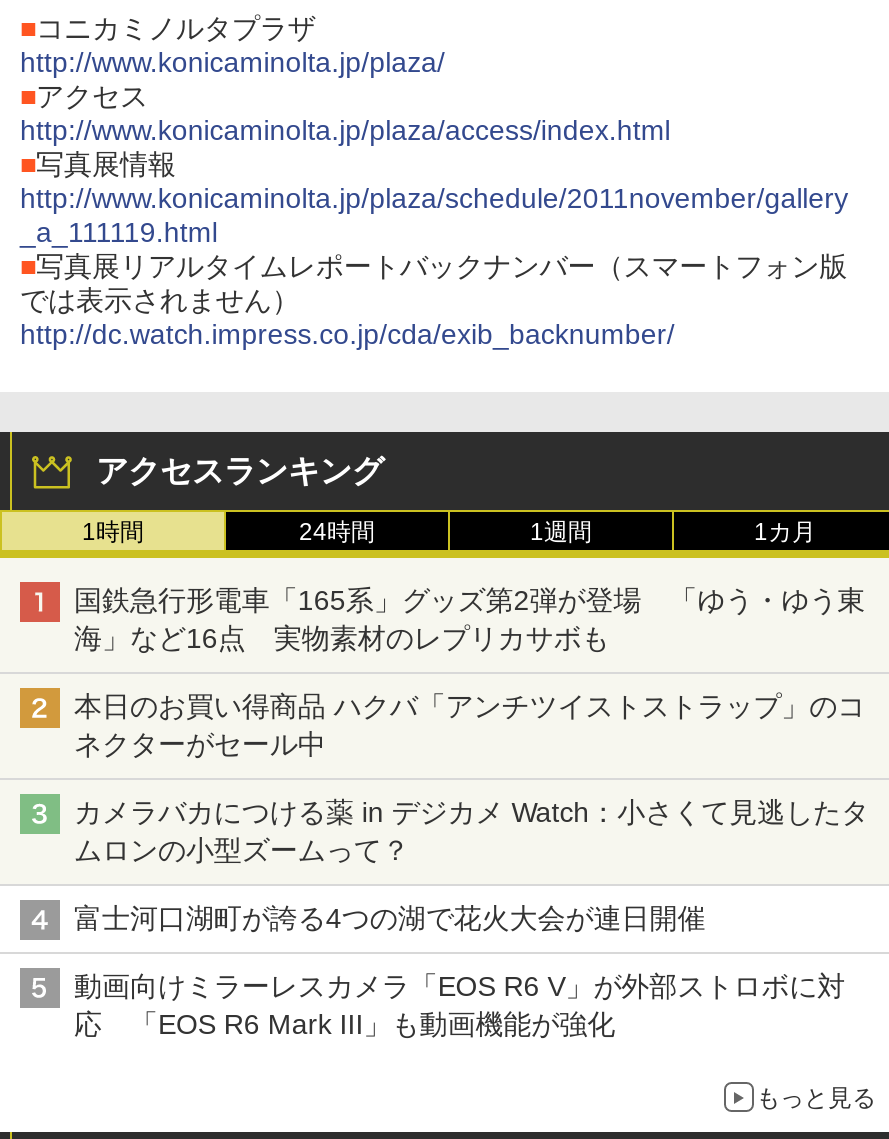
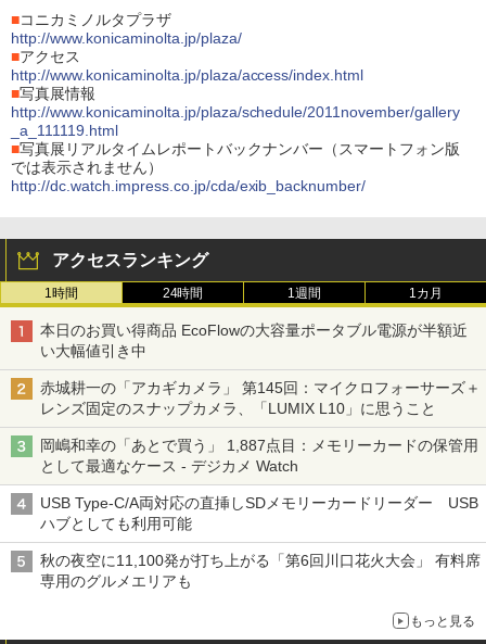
[74,585,865,655] 国鉄急行形電車「165系」グッズ第2弾が登場 「ゆう・ゆう東 | 海」など16点 実物素材のレプリカサボも -> [40,322,467,360] 本日のお買い得商品 EcoFlowの大容量ポータブル電源が半額近 | い大幅値引き中
[74,691,865,761] 本日のお買い得商品 ハクバ「アンチツイストストラップ」のコ | ネクターがセール中 -> [40,379,480,417] 赤城耕一の「アカギカメラ」 第145回：マイクロフォーサーズ＋ | レンズ固定のスナップカメラ、「LUMIX L10」に思うこと
[74,797,869,867] カメラバカにつける薬 in デジカメ Watch：小さくて見逃したタ | ムロンの小型ズームって？ -> [40,437,478,475] 岡嶋和幸の「あとで買う」 1,887点目：メモリーカードの保管用 | として最適なケース - デジカメ Watch
[74,903,705,935] 富士河口湖町が誇る4つの湖で花火大会が連日開催 -> [40,494,478,532] USB Type-C/A両対応の直挿しSDメモリーカードリーダー USB | ハブとしても利用可能
[74,971,845,1041] 動画向けミラーレスカメラ「EOS R6 V」が外部ストロボに対 | 応 「EOS R6 Mark III」も動画機能が強化 -> [40,552,480,590] 秋の夜空に11,100発が打ち上がる「第6回川口花火大会」 有料席 | 専用のグルメエリアも

